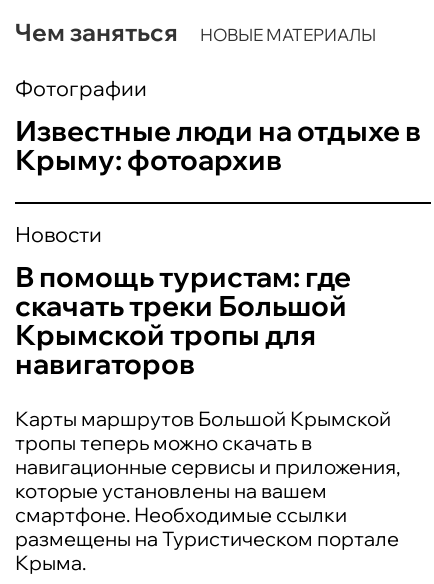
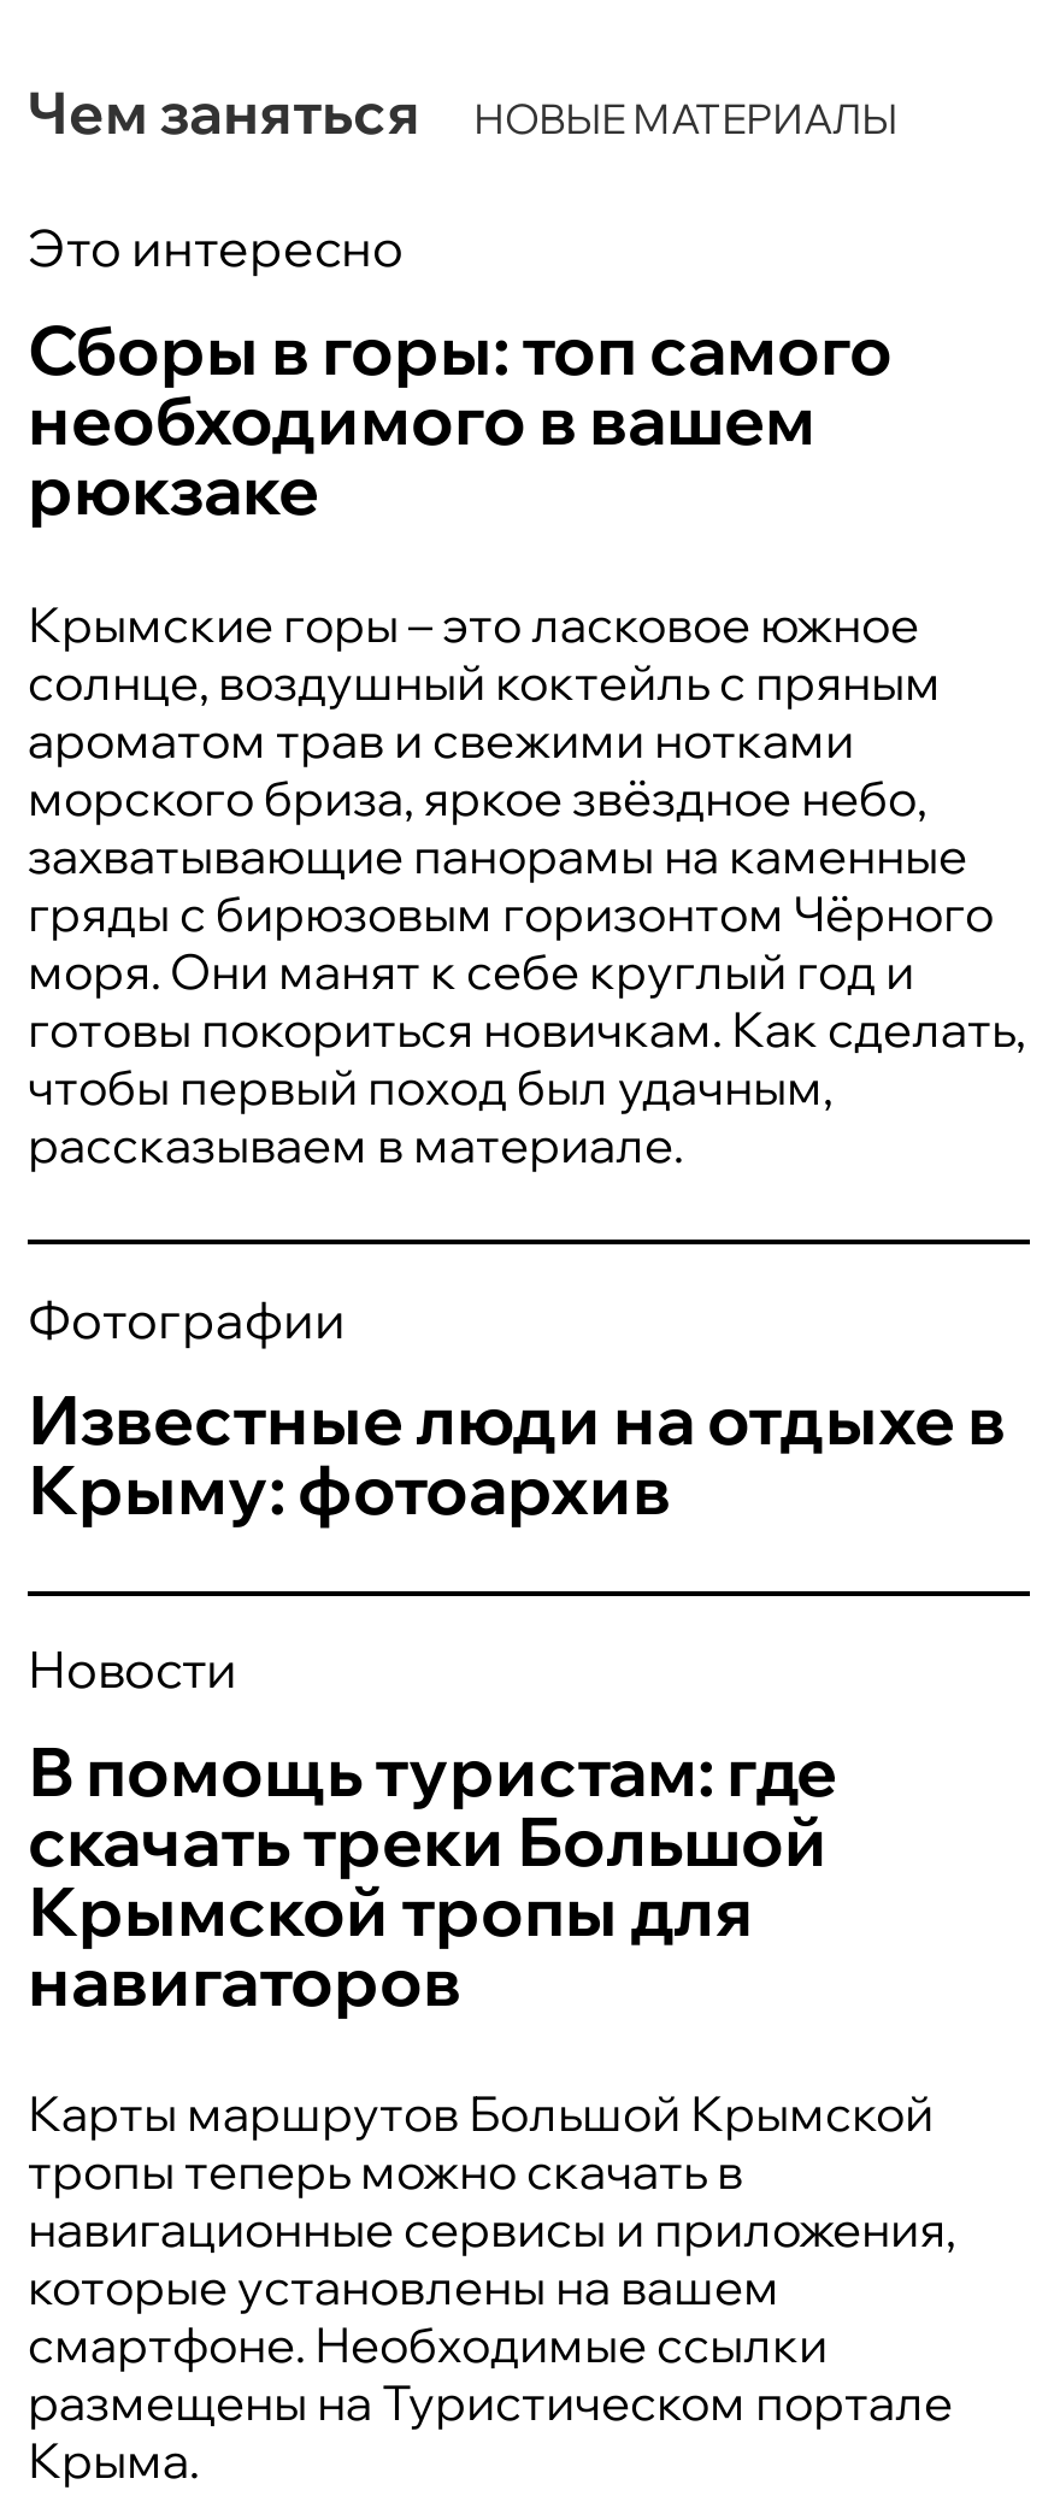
none -> [28,216,1025,1173] Это интересно | Сборы в горы: топ самого | необходимого в вашем | рюкзаке | Крымские горы – это ласковое южное | солнце, воздушный коктейль с пряным | ароматом трав и свежими нотками | морского бриза, яркое звёздное небо, | захватывающие панорамы на каменные | гряды с бирюзовым горизонтом Чёрного | моря. Они манят к себе круглый год и | готовы покориться новичкам. Как сделать, | чтобы первый поход был удачным, | рассказываем в материале.

